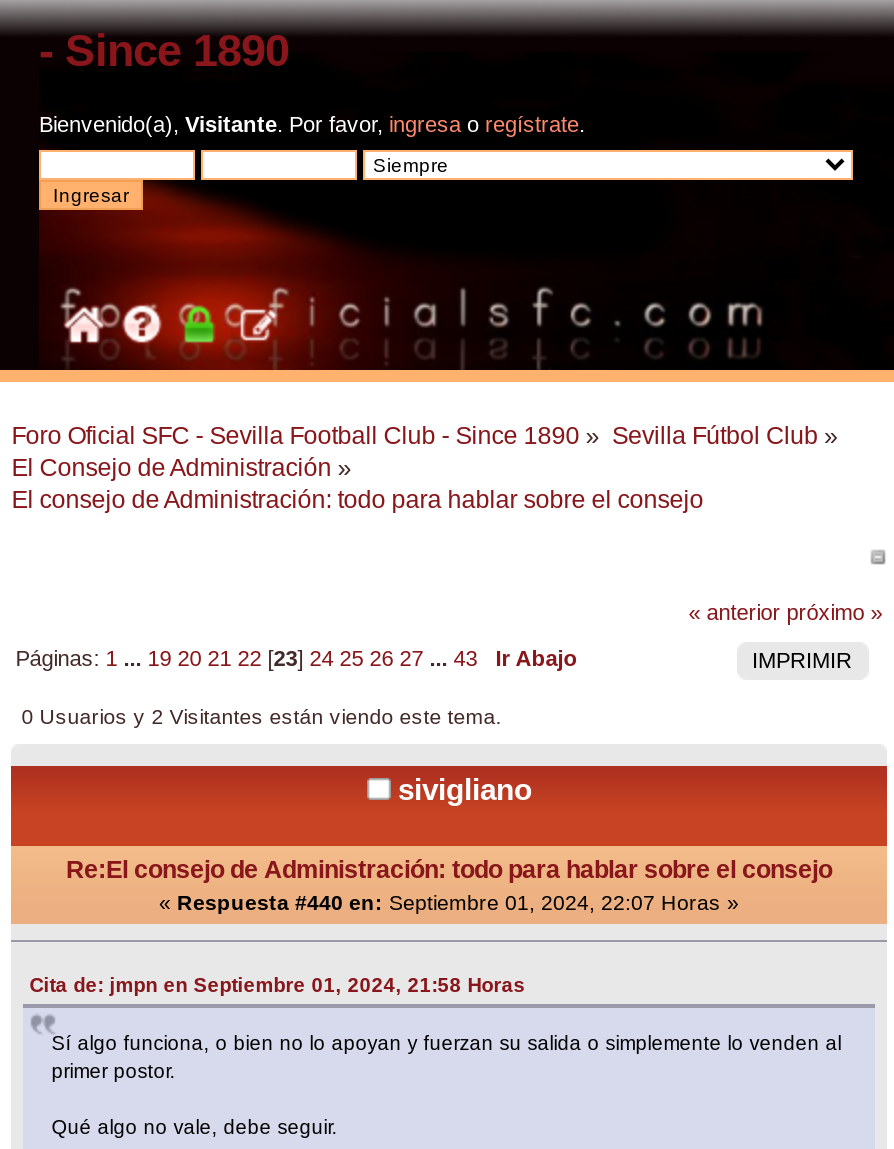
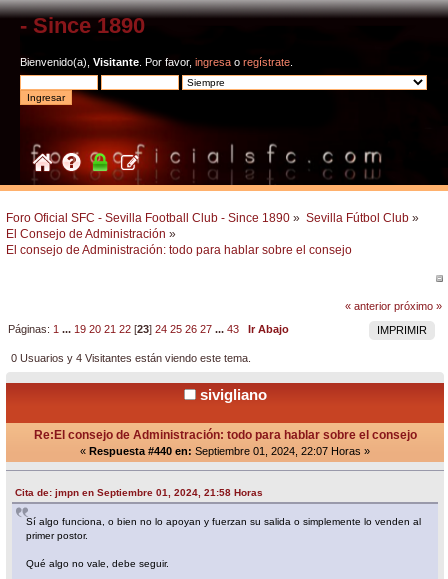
[22,705,502,729] 0 Usuarios y 2 Visitantes están viendo este tema. -> [11,352,251,364] 0 Usuarios y 4 Visitantes están viendo este tema.

